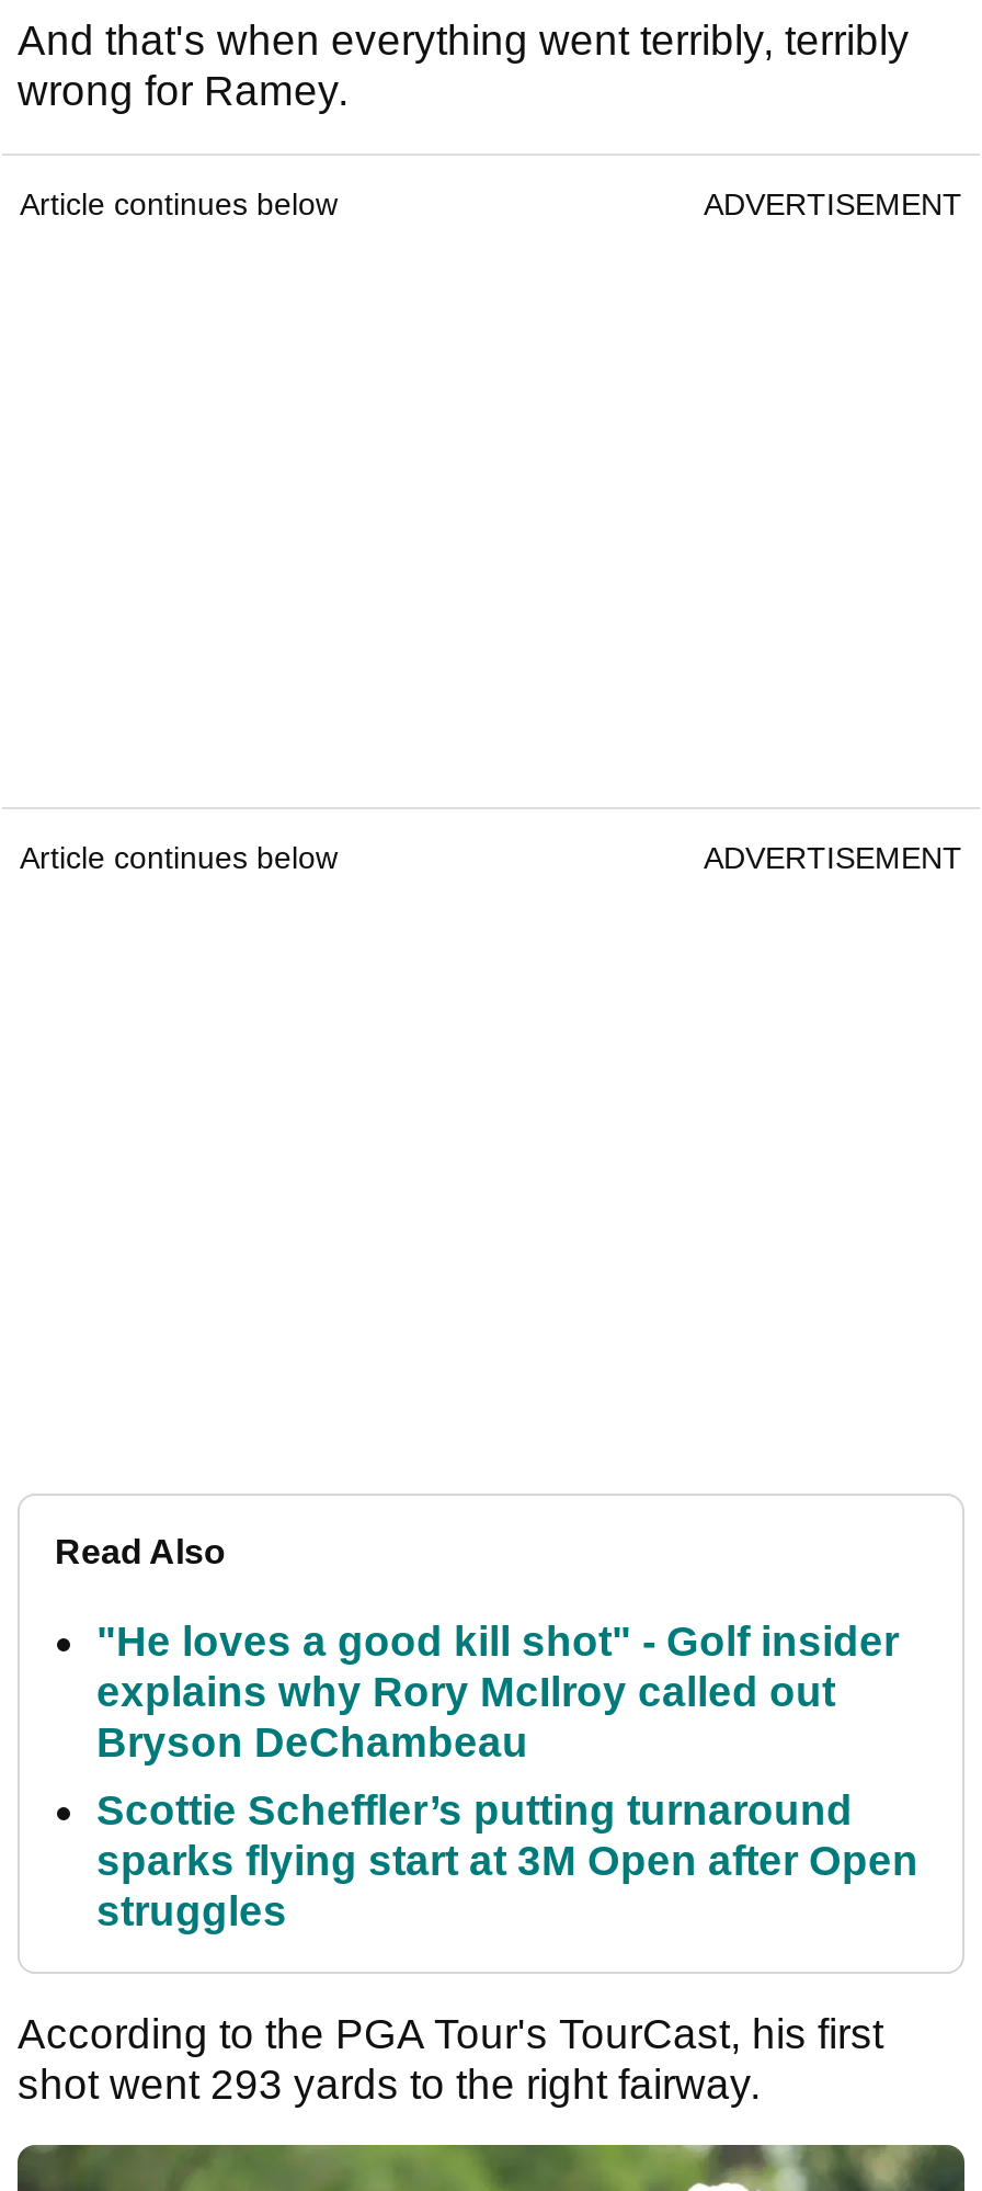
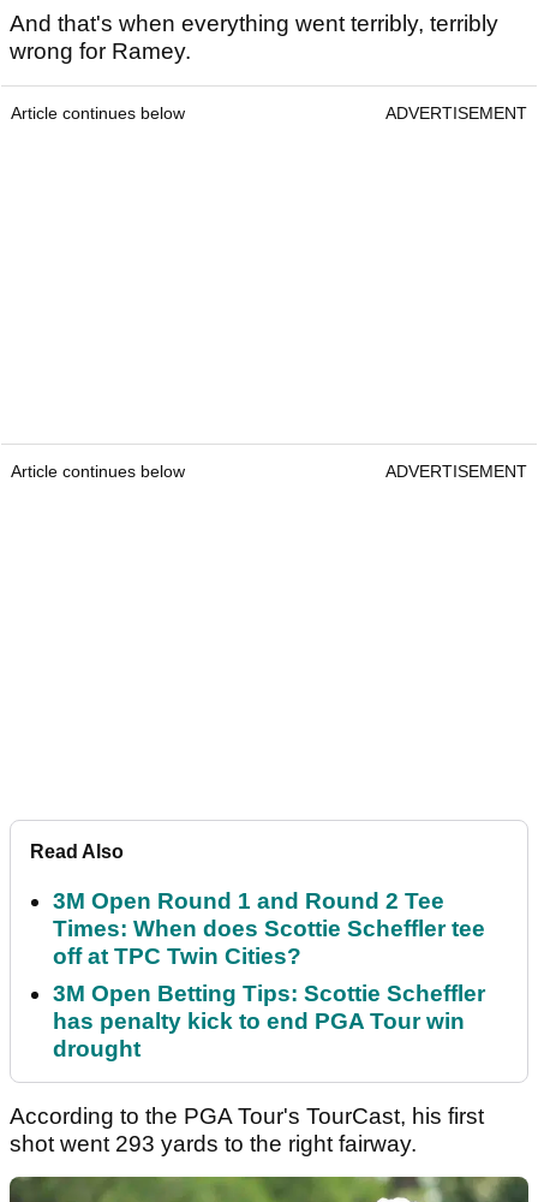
[96,1619,899,1766] "He loves a good kill shot" - Golf insider | explains why Rory McIlroy called out | Bryson DeChambeau -> [53,889,485,969] 3M Open Round 1 and Round 2 Tee | Times: When does Scottie Scheffler tee | off at TPC Twin Cities?
[96,1788,918,1935] Scottie Scheffler’s putting turnaround | sparks flying start at 3M Open after Open | struggles -> [53,981,485,1062] 3M Open Betting Tips: Scottie Scheffler | has penalty kick to end PGA Tour win | drought

